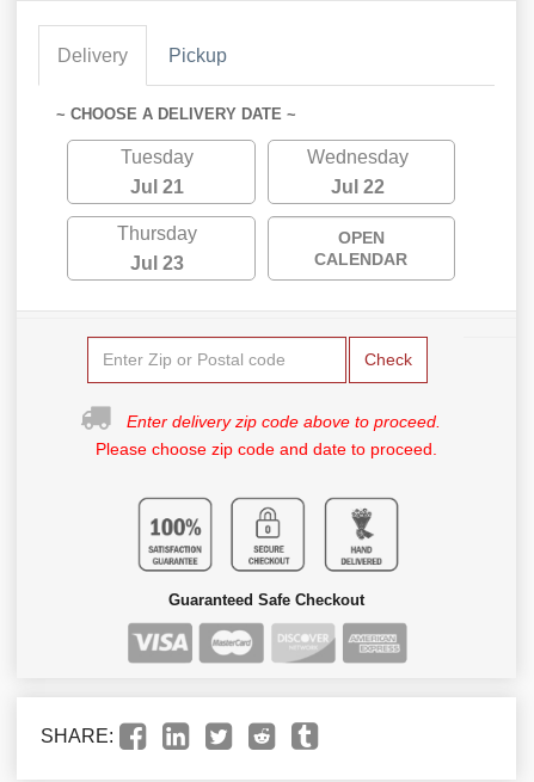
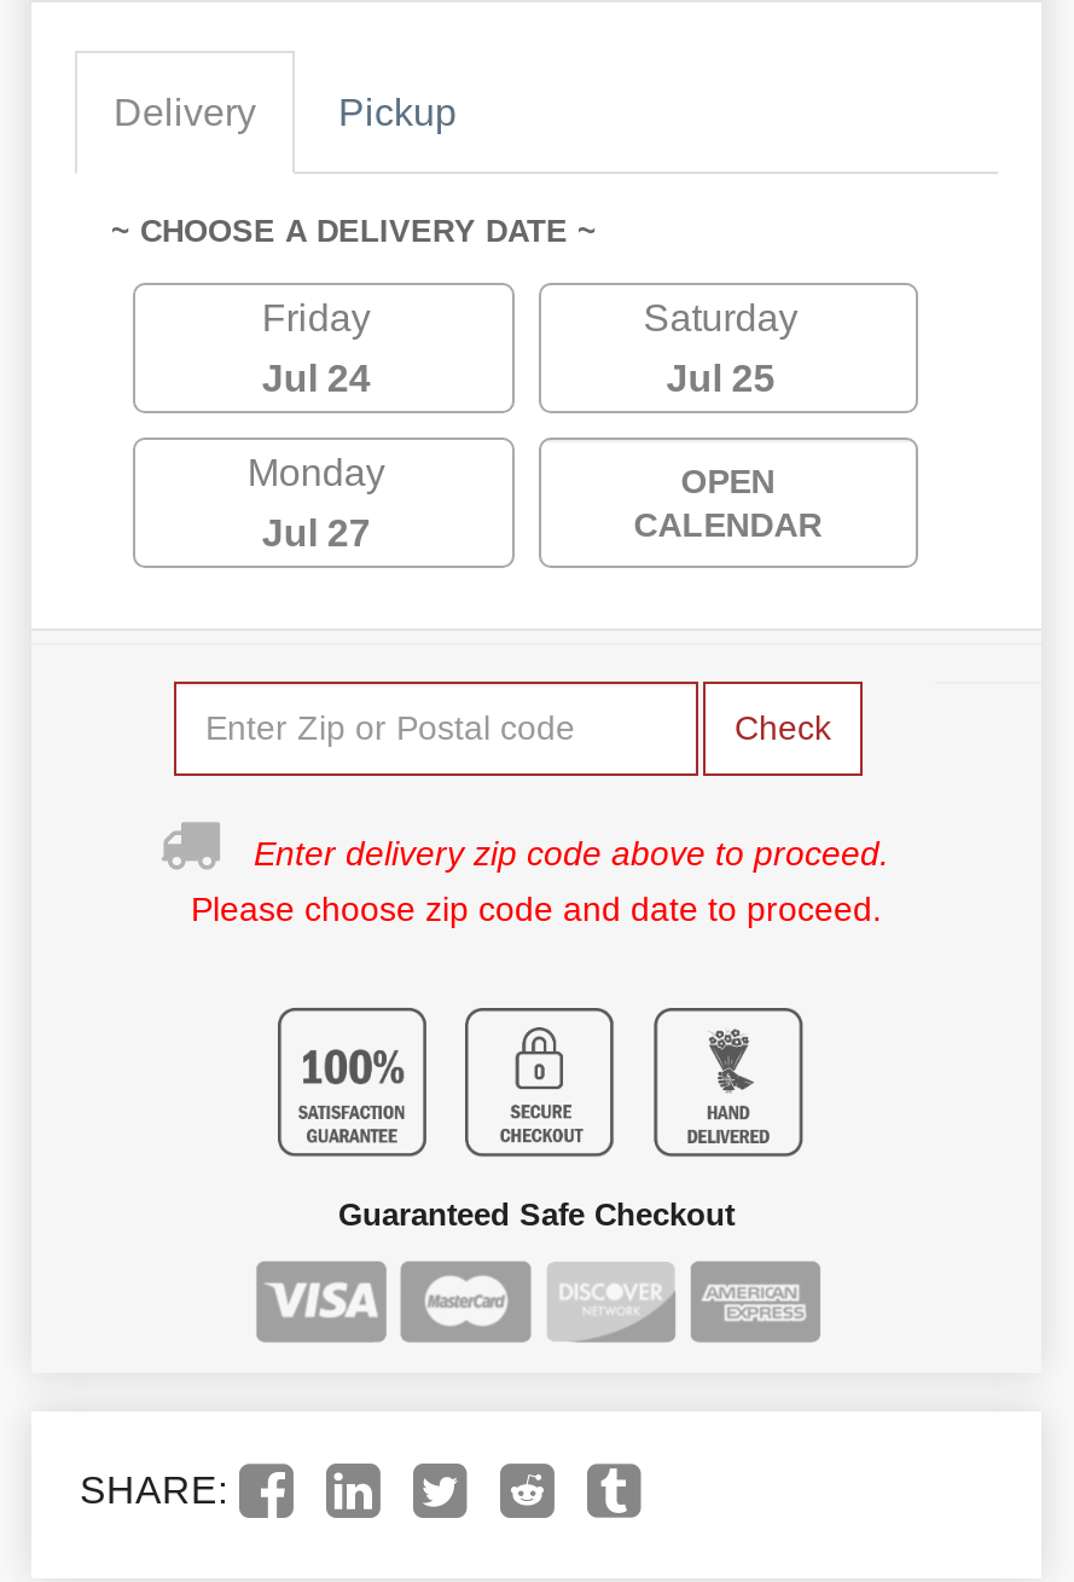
[121,146,194,167] Tuesday -> [262,297,370,338] Friday
[307,146,408,167] Wednesday -> [643,297,798,338] Saturday
[131,176,184,197] Jul 21 -> [262,357,370,398] Jul 24
[331,176,384,197] Jul 22 -> [666,357,775,398] Jul 25
[117,223,197,243] Thursday -> [247,451,385,492] Monday
[131,253,184,273] Jul 23 -> [262,512,370,553] Jul 27

